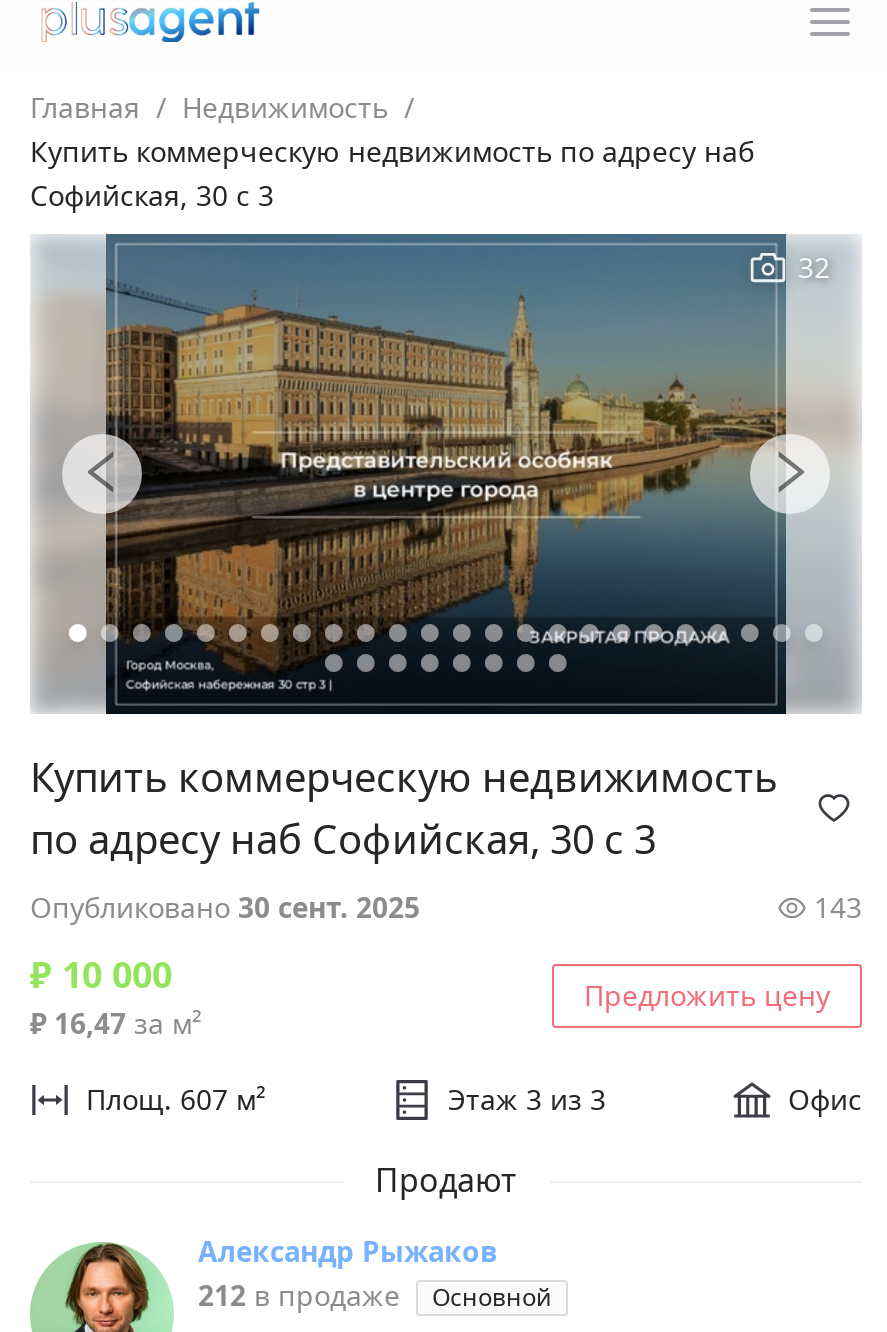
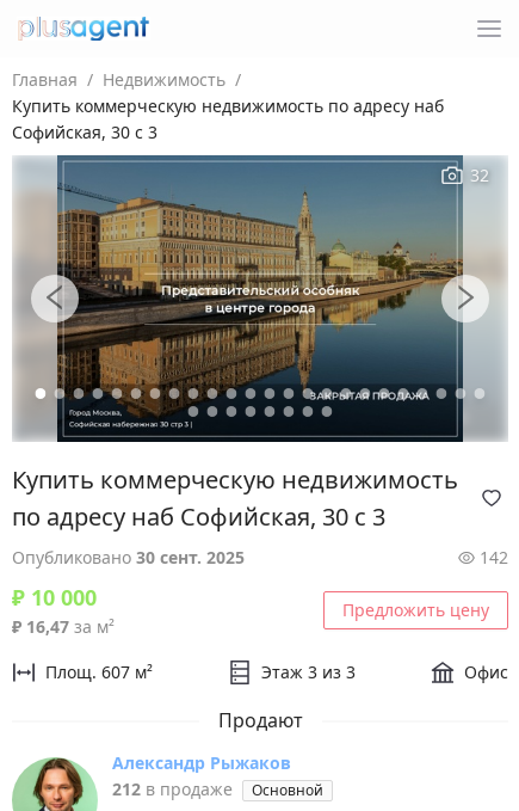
[814,888,862,926] 143 -> [480,546,508,569] 142

